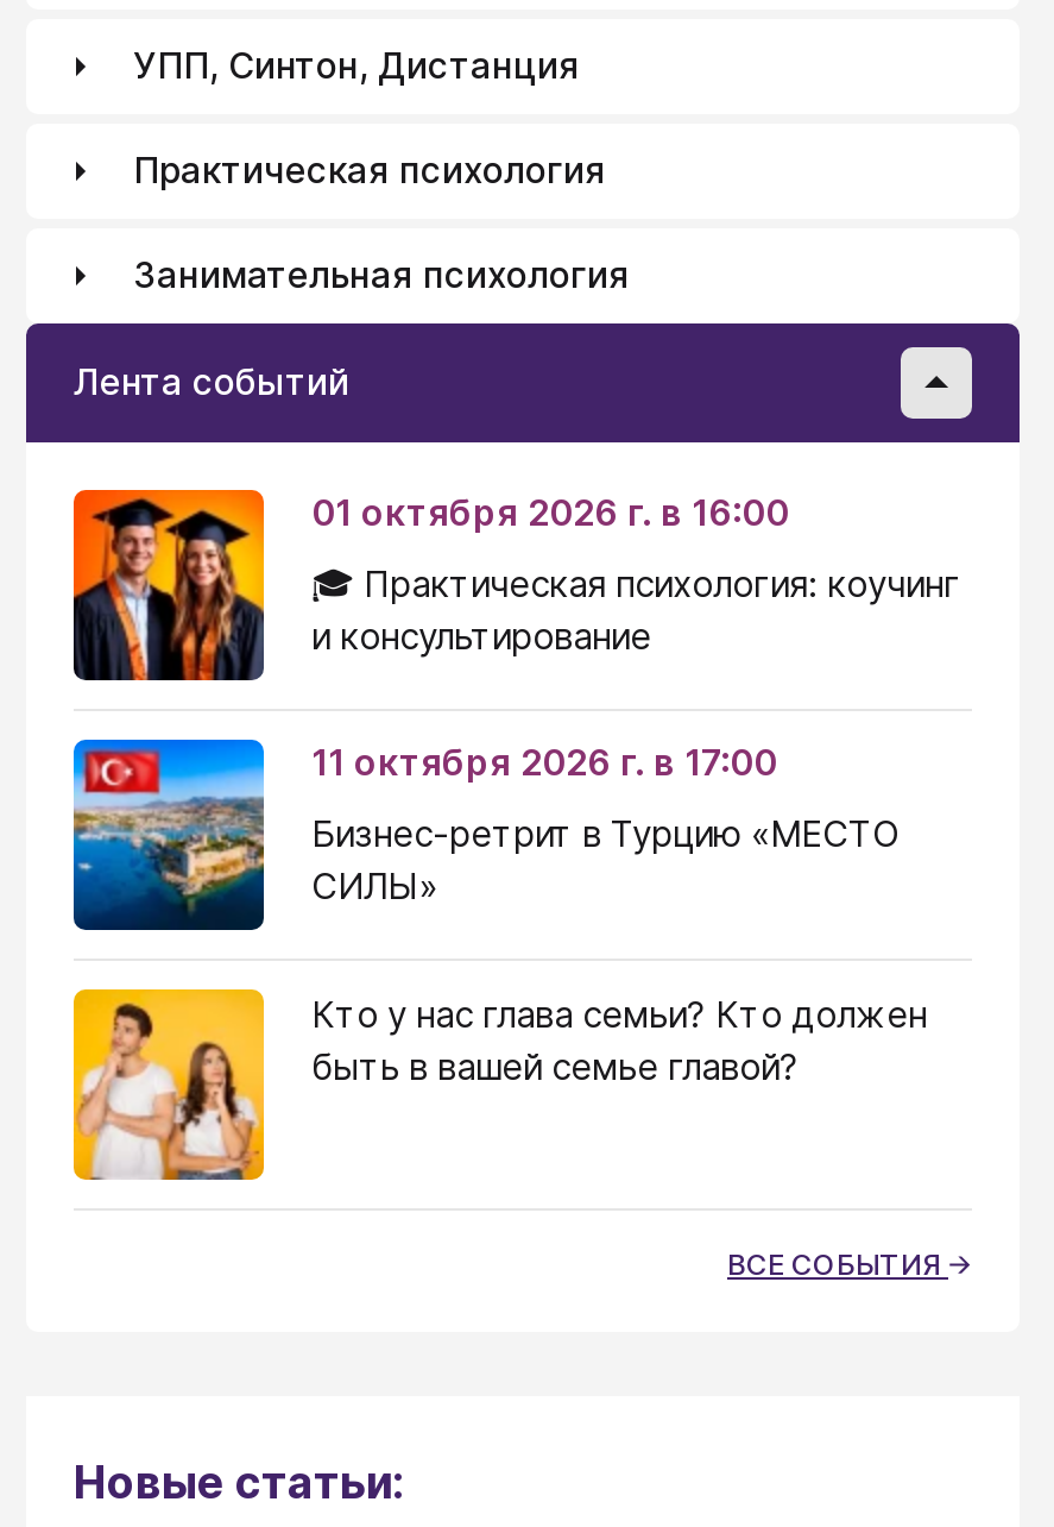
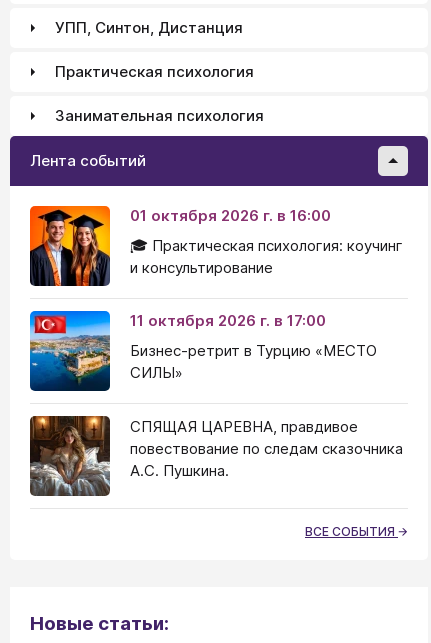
[71,987,927,1182] [image] | Кто у нас глава семьи? Кто должен | быть в вашей семье главой? -> [29,415,403,497] [image] | СПЯЩАЯ ЦАРЕВНА, правдивое | повествование по следам сказочника | А.С. Пушкина.

